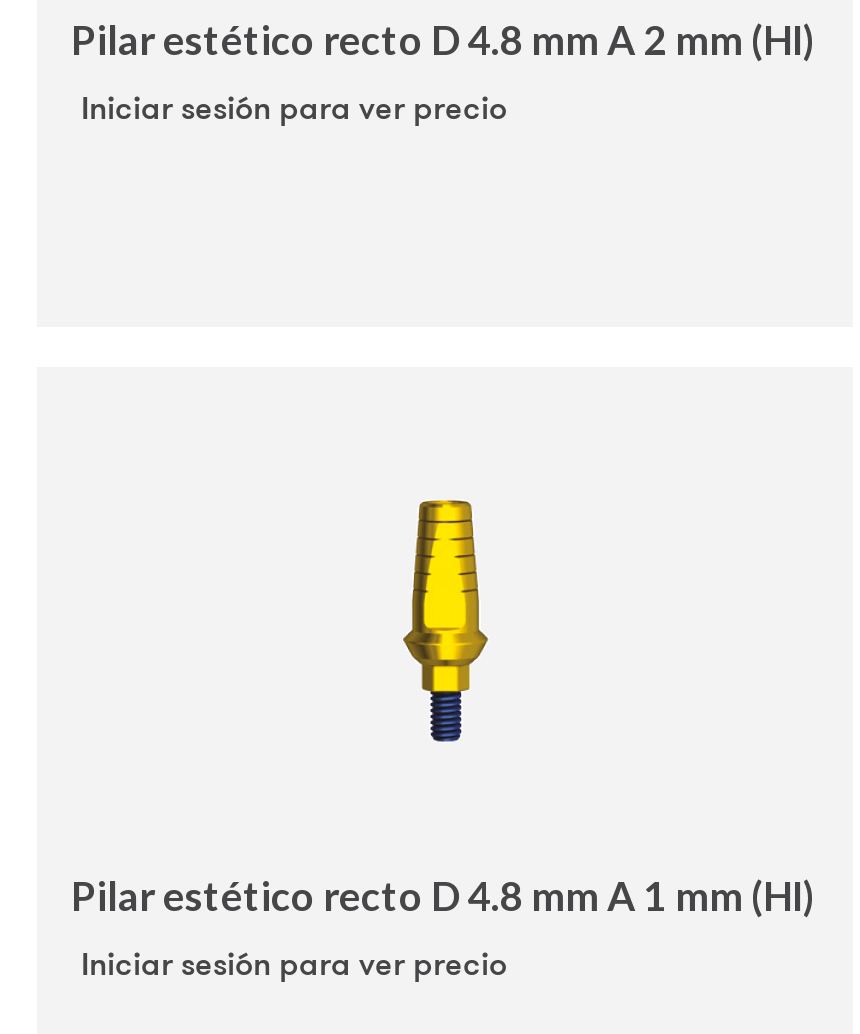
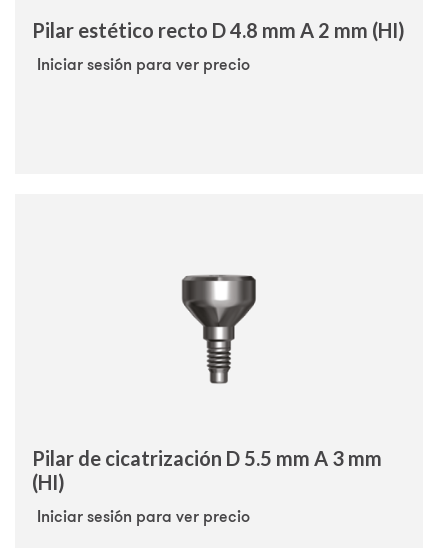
[375,497,515,743] [image] -> [181,274,257,385] [image]
[71,872,817,920] Pilar estético recto D 4.8 mm A 1 mm (HI) -> [32,446,382,494] Pilar de cicatrización D 5.5 mm A 3 mm | (HI)

